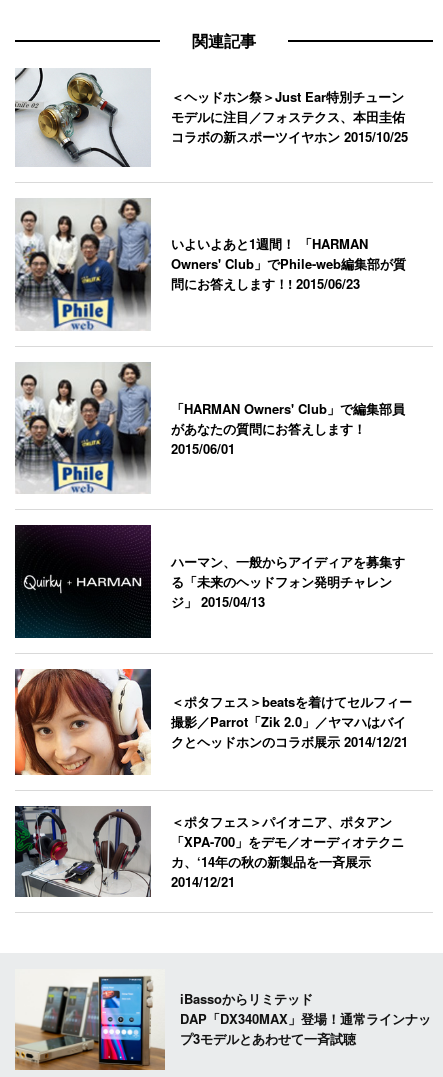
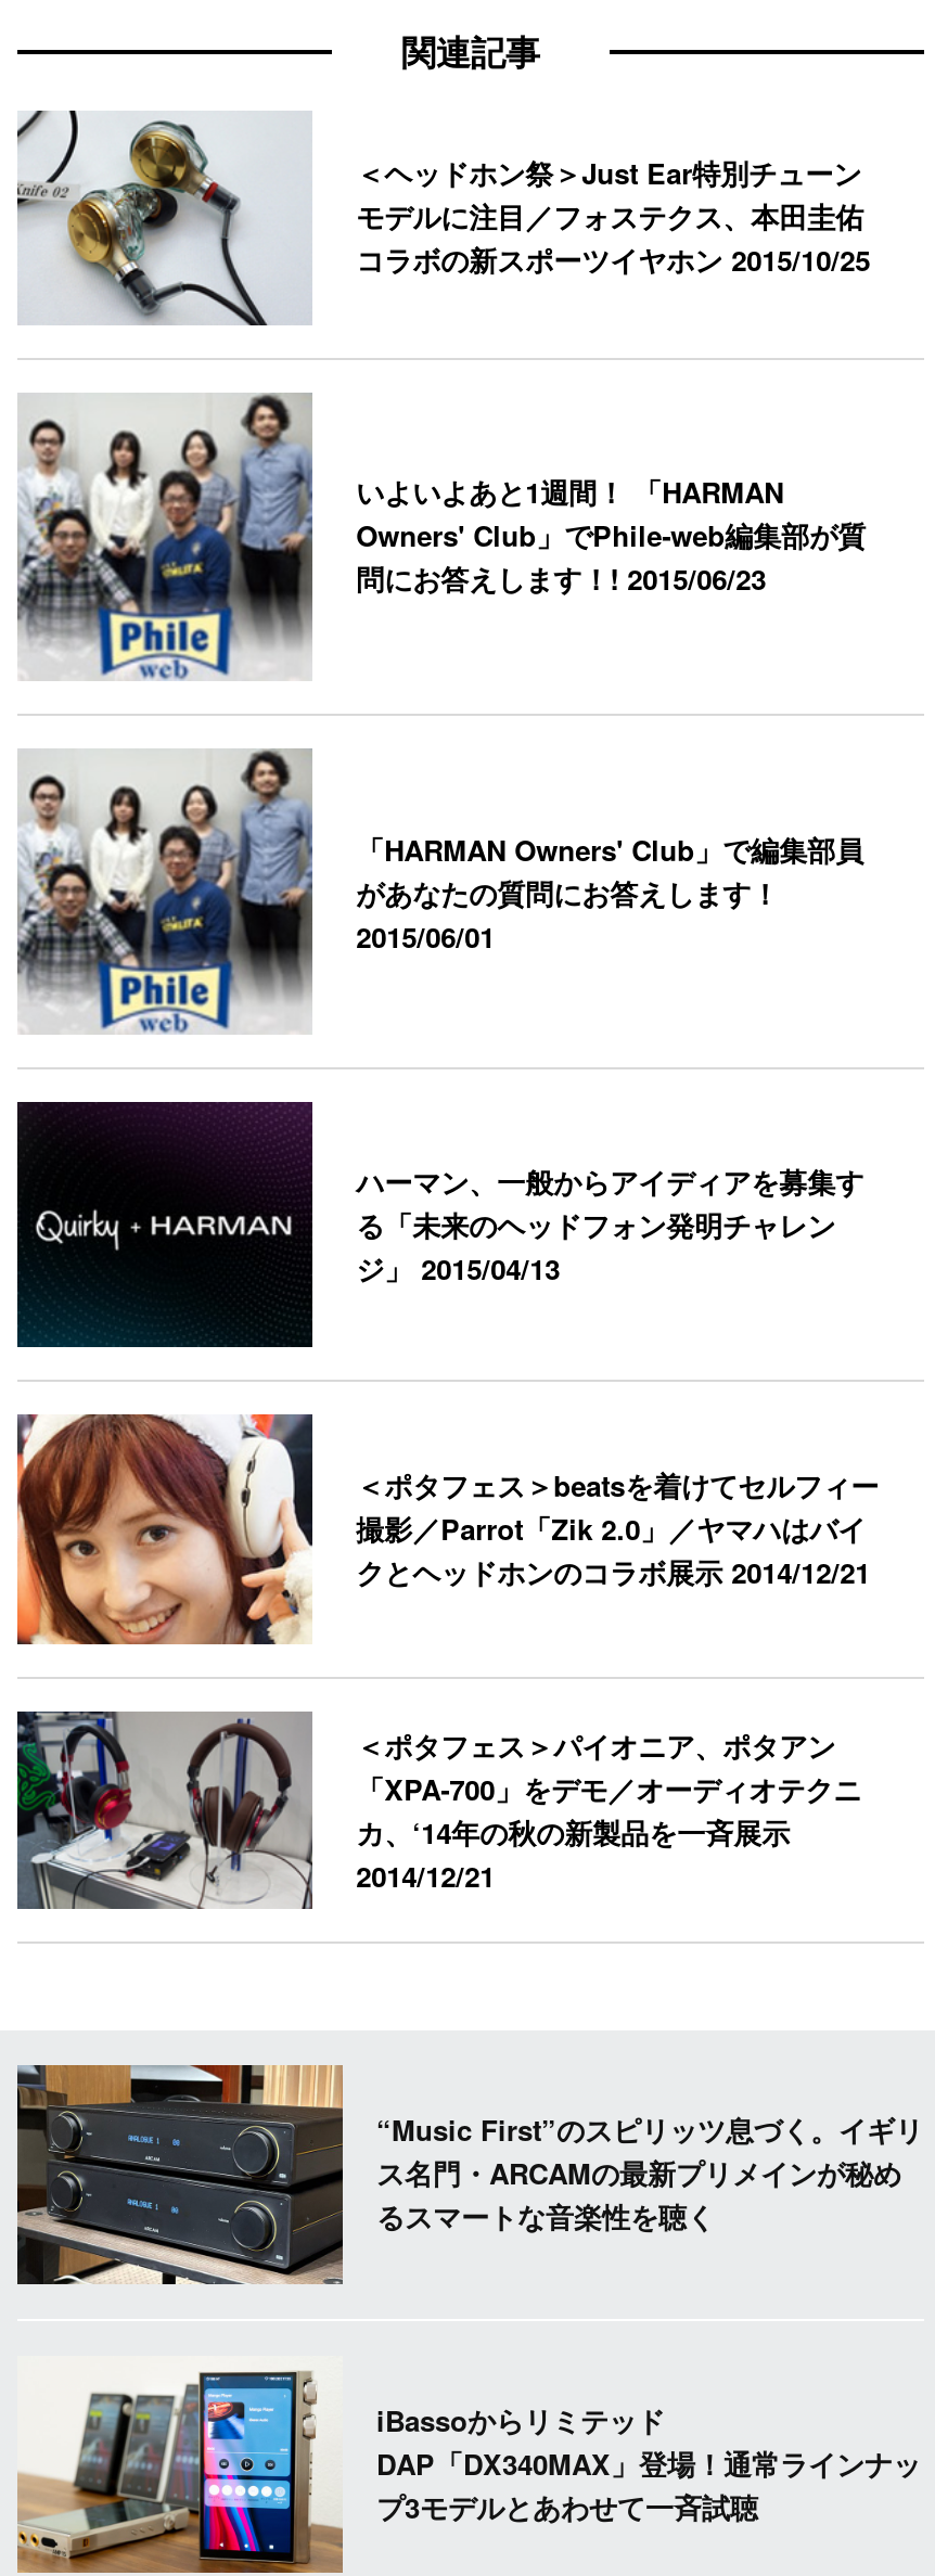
none -> [15,2063,923,2286] [image] | “Music First”のスピリッツ息づく。イギリ | ス名門・ARCAMの最新プリメインが秘め | るスマートな音楽性を聴く

